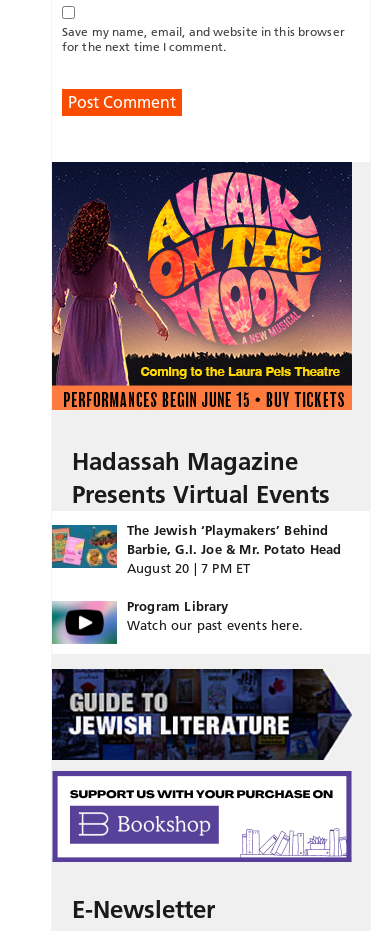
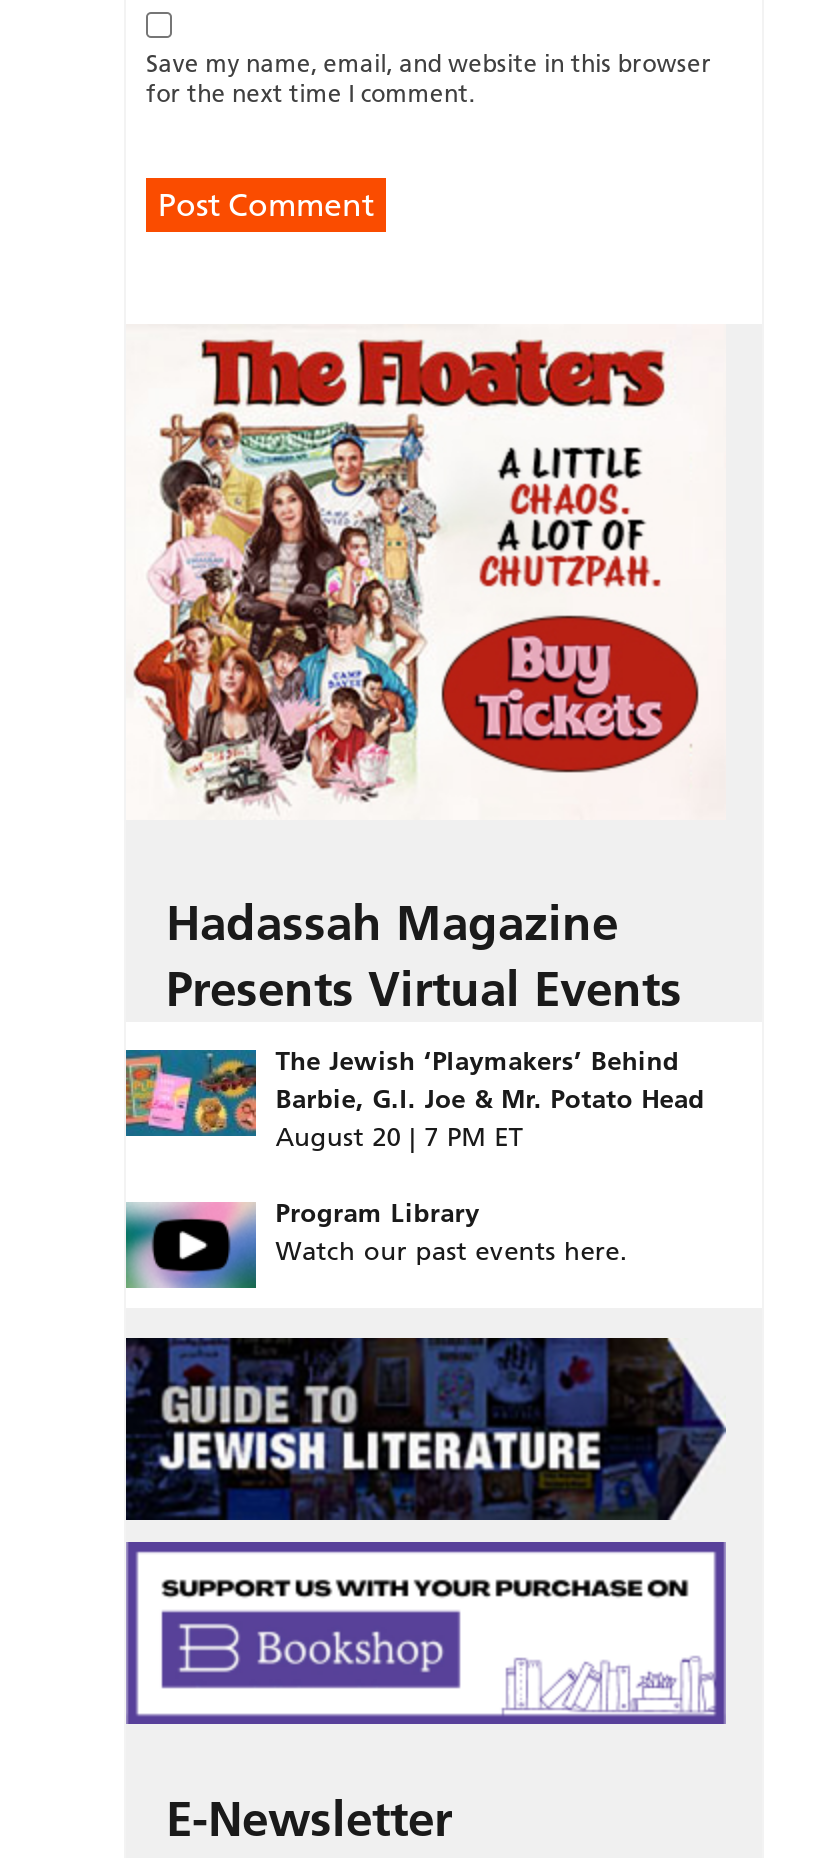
[51,161,353,411] [image] -> [126,324,726,820] [image]

